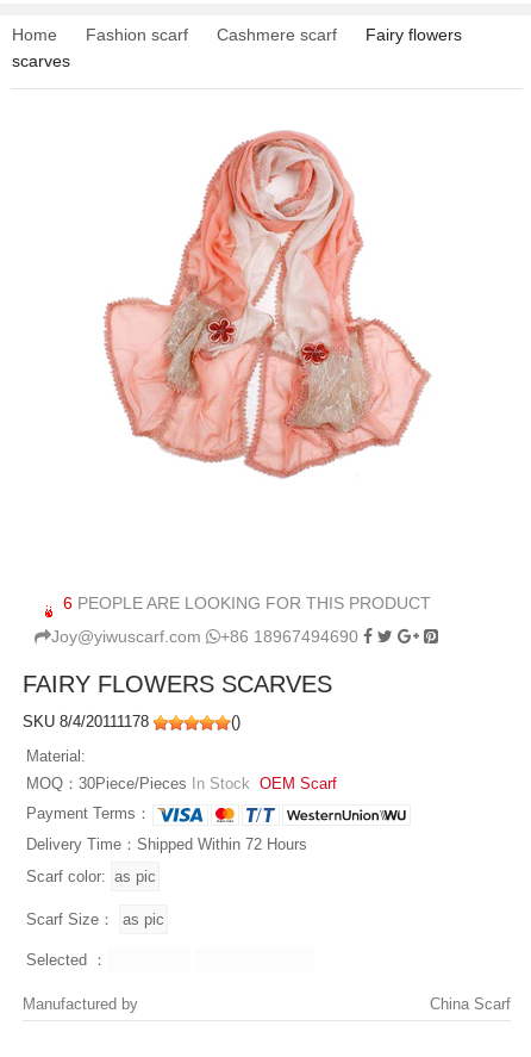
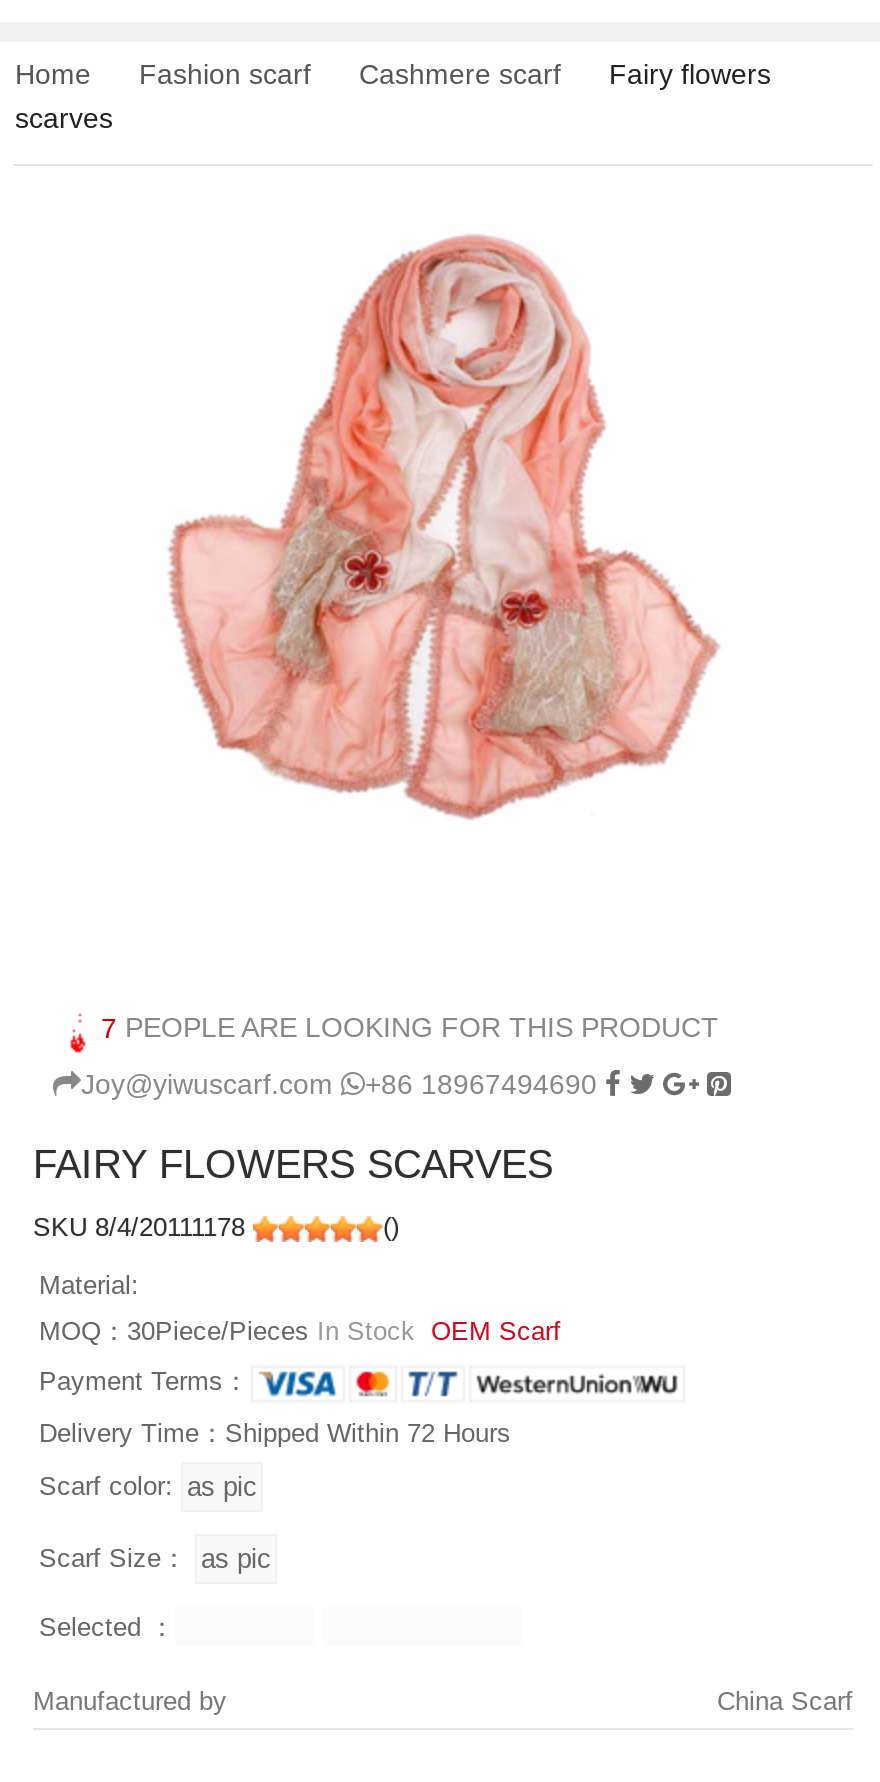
[63,593,431,612] 6 PEOPLE ARE LOOKING FOR THIS PRODUCT -> [101,1011,719,1043] 7 PEOPLE ARE LOOKING FOR THIS PRODUCT

